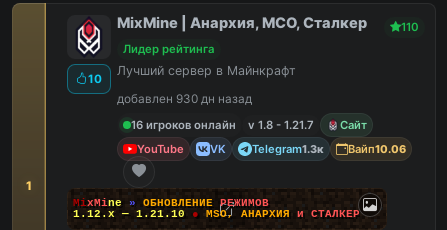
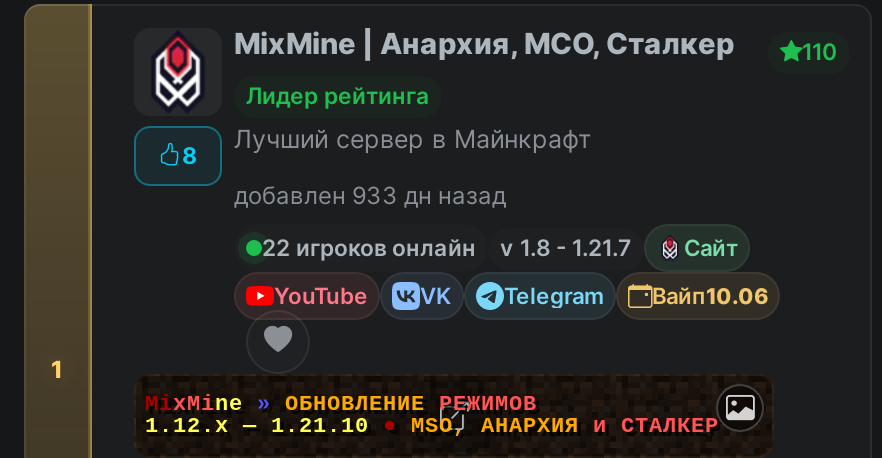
[88,71,102,85] 10 -> [182,141,198,169] 8
[117,92,252,106] добавлен 930 дн назад -> [234,182,506,210] добавлен 933 дн назад
[131,117,236,131] 16 игроков онлайн -> [262,233,476,261] 22 игроков онлайн
[252,141,324,156] Telegram1.3к -> [504,281,604,309] Telegram

